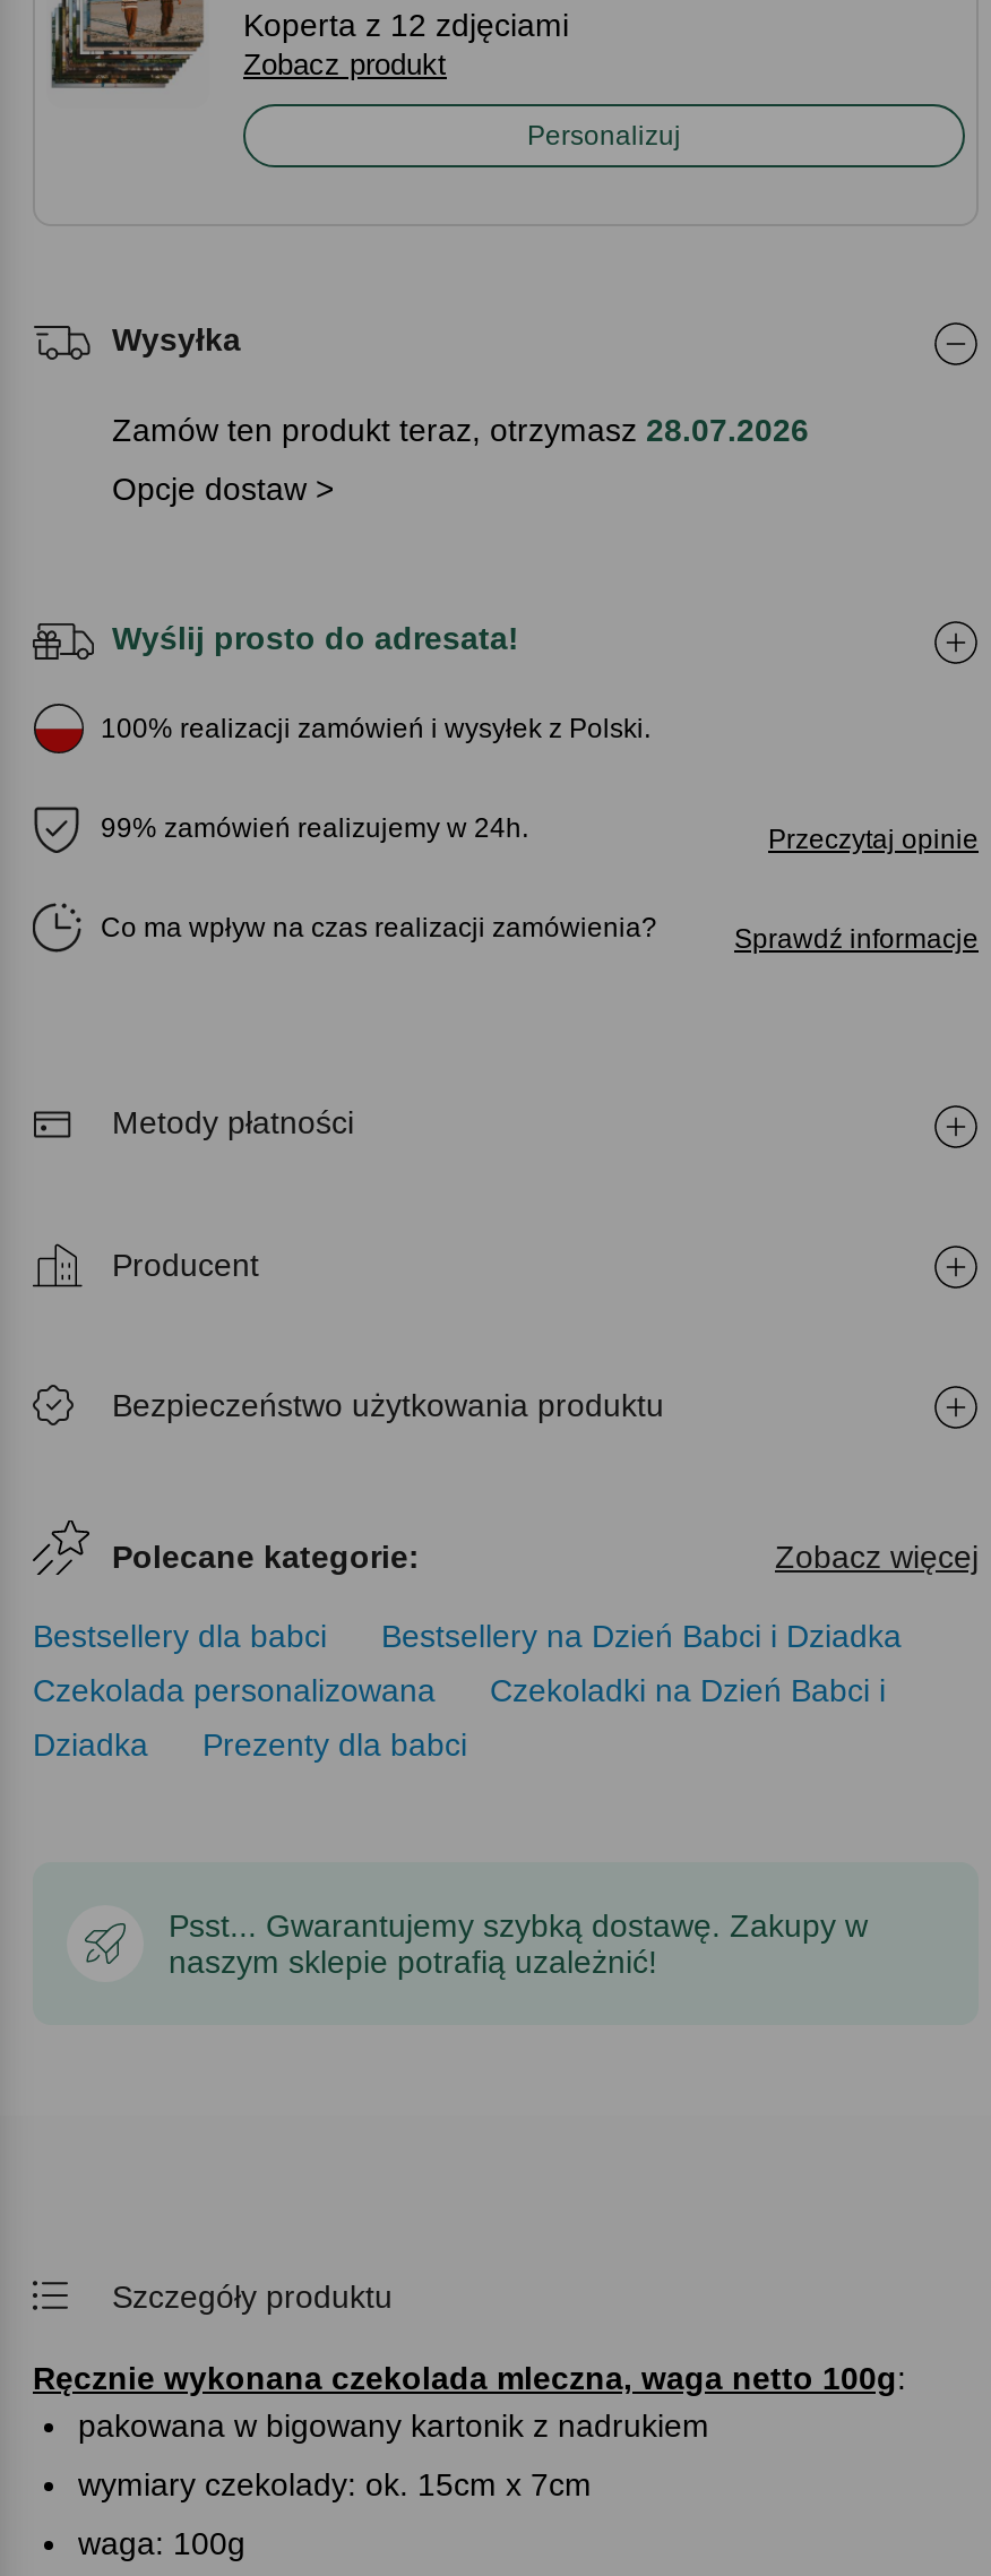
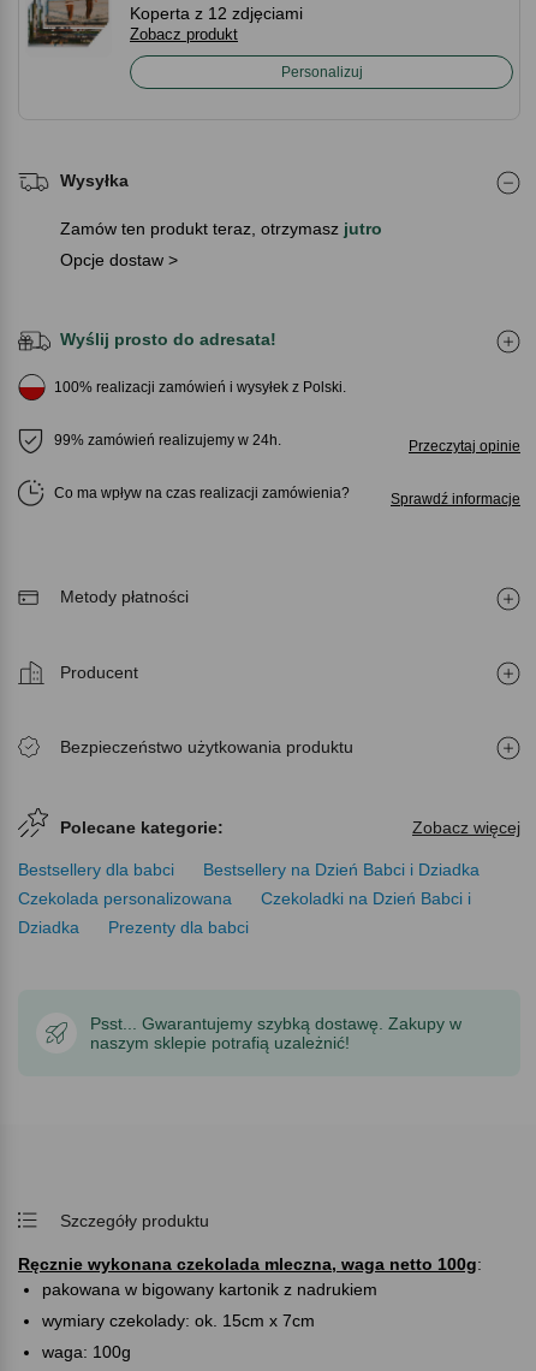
[112,413,809,449] Zamów ten produkt teraz, otrzymasz 28.07.2026 -> [60,219,382,239] Zamów ten produkt teraz, otrzymasz jutro

